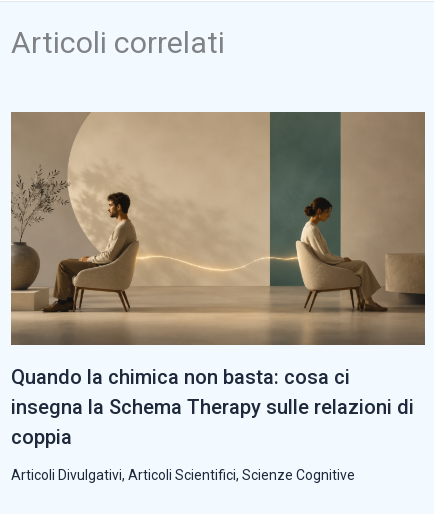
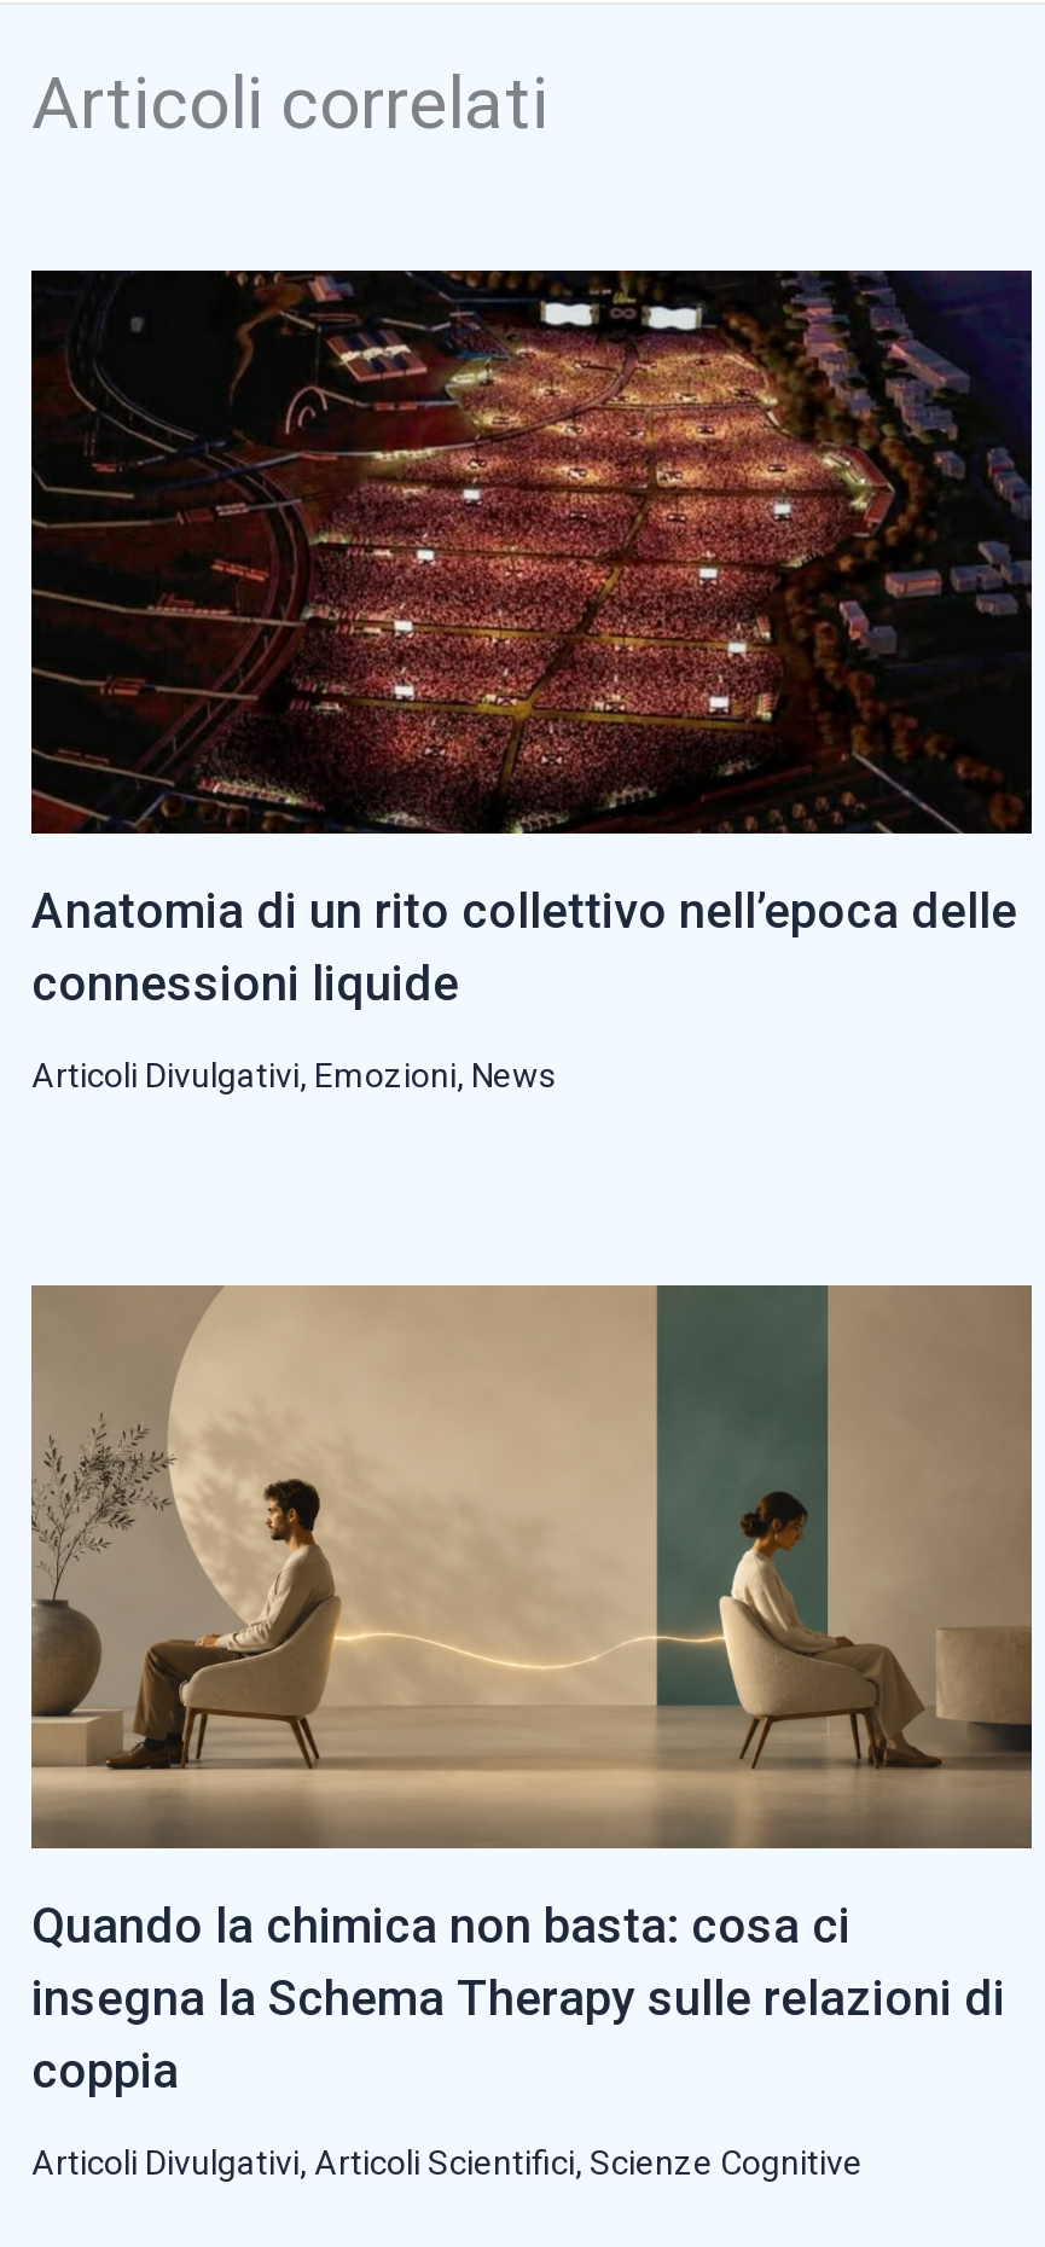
none -> [29,268,1034,1095] [image] | Anatomia di un rito collettivo nell’epoca delle | connessioni liquide | Articoli Divulgativi, Emozioni, News

